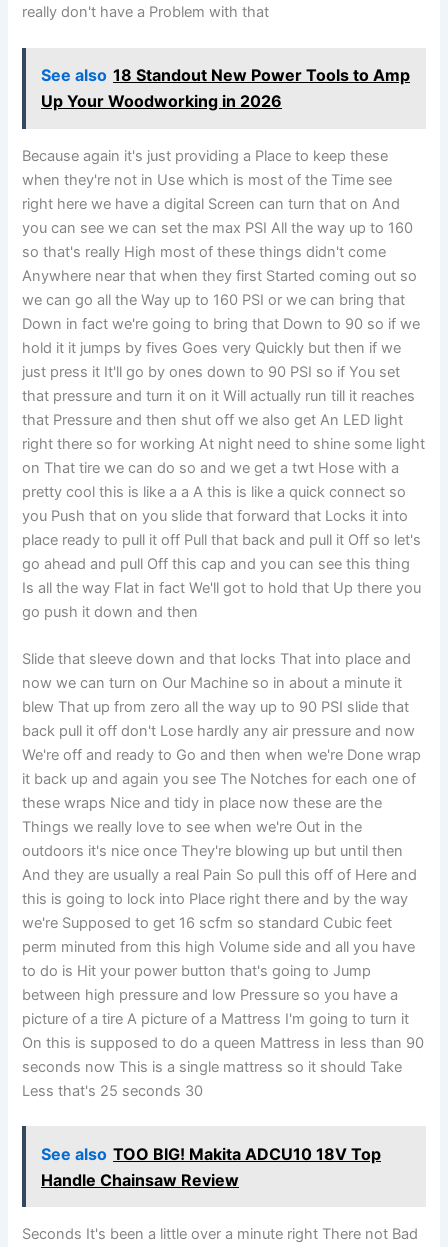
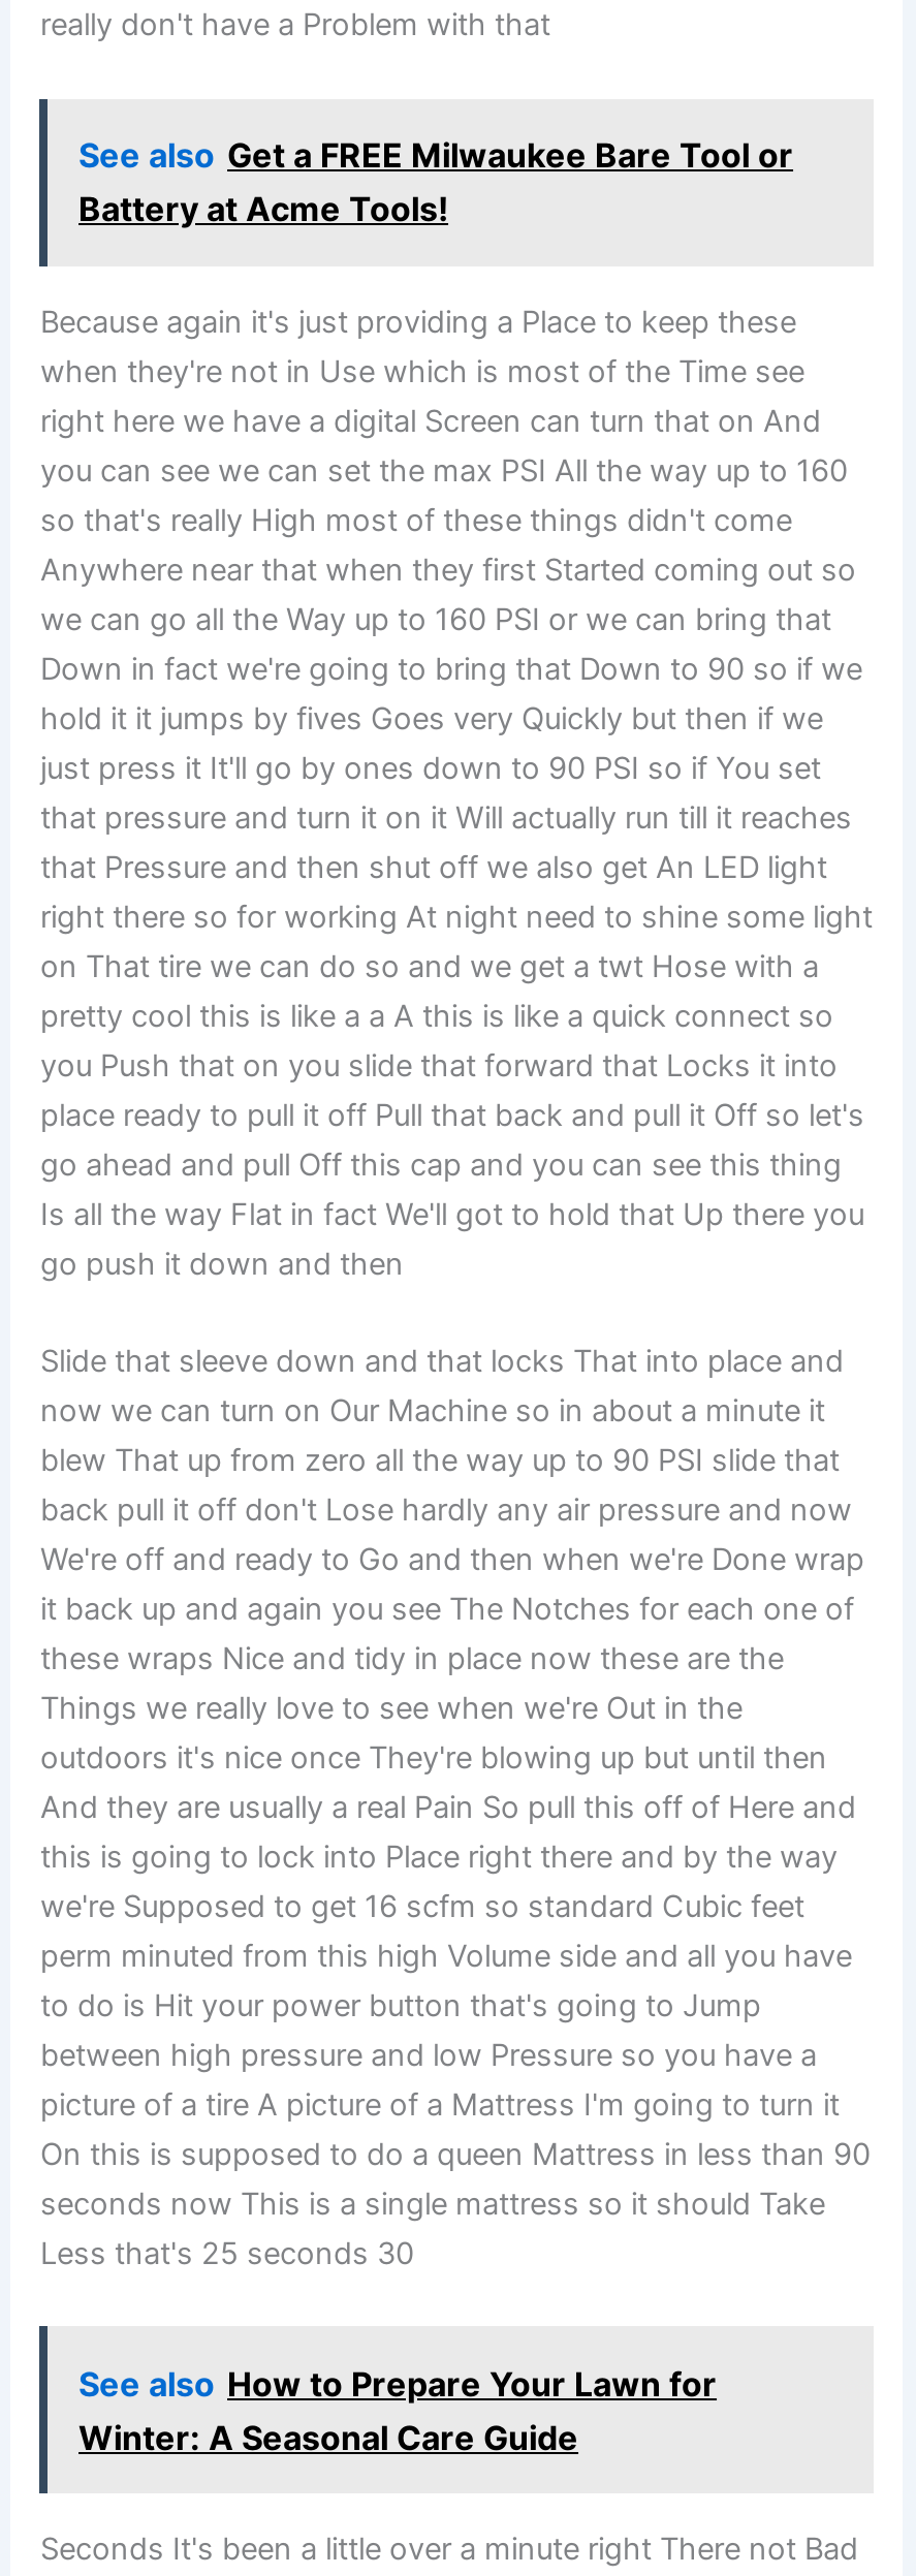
[41,65,410,111] See also 18 Standout New Power Tools to Amp | Up Your Woodworking in 2026 -> [78,135,793,230] See also Get a FREE Milwaukee Bare Tool or | Battery at Acme Tools!
[41,1144,381,1190] See also TOO BIG! Makita ADCU10 18V Top | Handle Chainsaw Review -> [78,2363,717,2458] See also How to Prepare Your Lawn for | Winter: A Seasonal Care Guide

